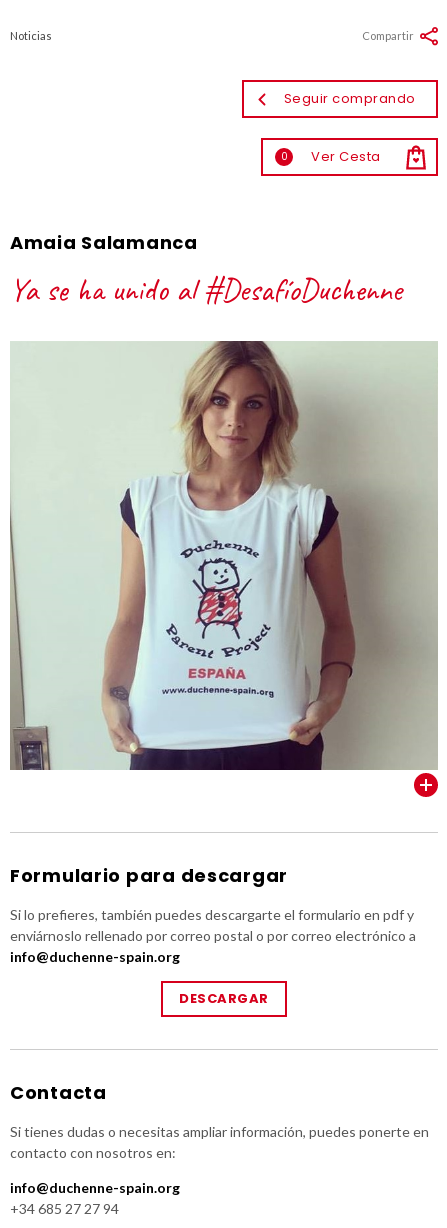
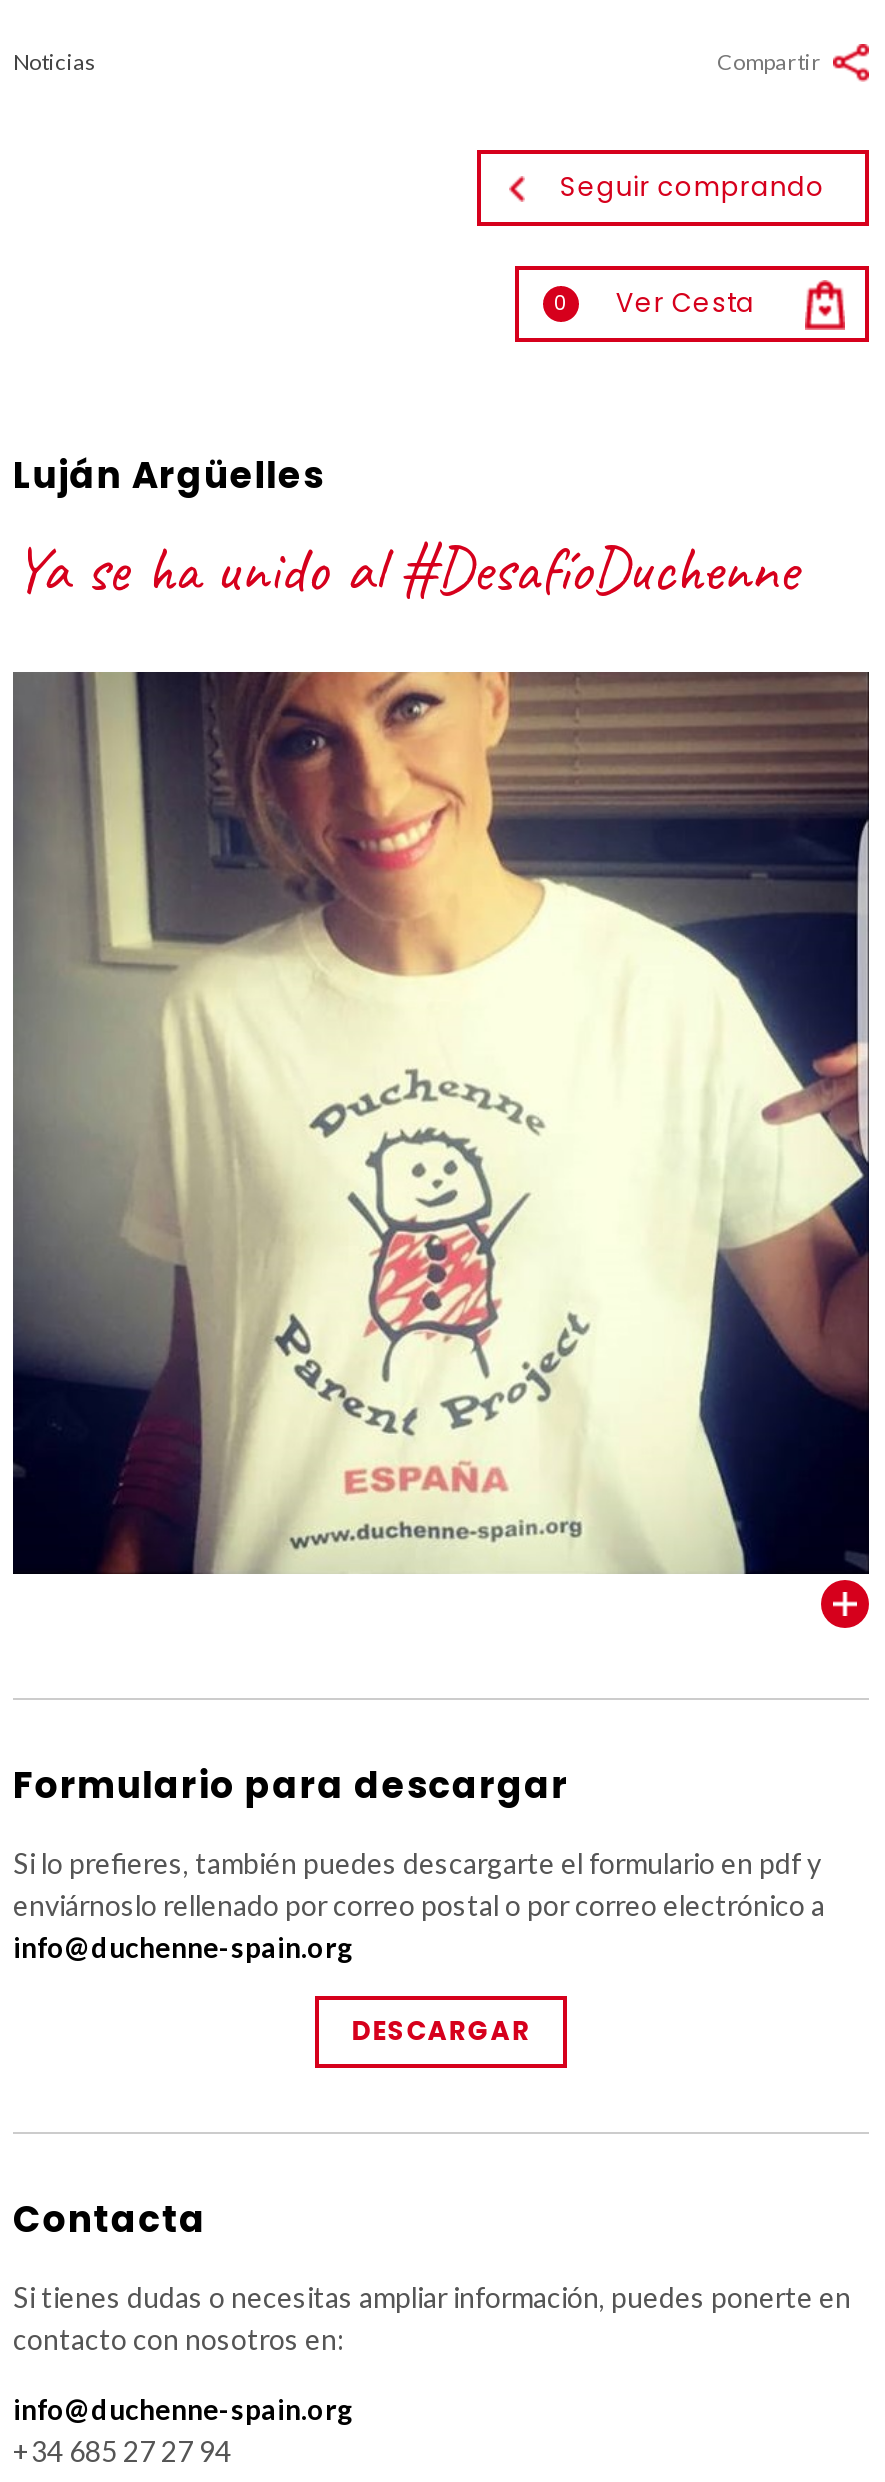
[10,230,198,255] Amaia Salamanca -> [13,450,325,500] Luján Argüelles
[9,340,438,771] [image] -> [13,670,871,1576] [image]

